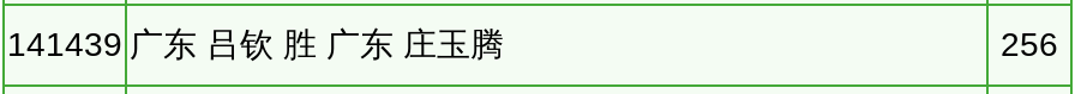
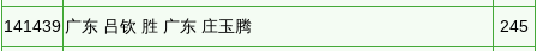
[1001,25,1058,63] 256 -> [500,17,529,36] 245

